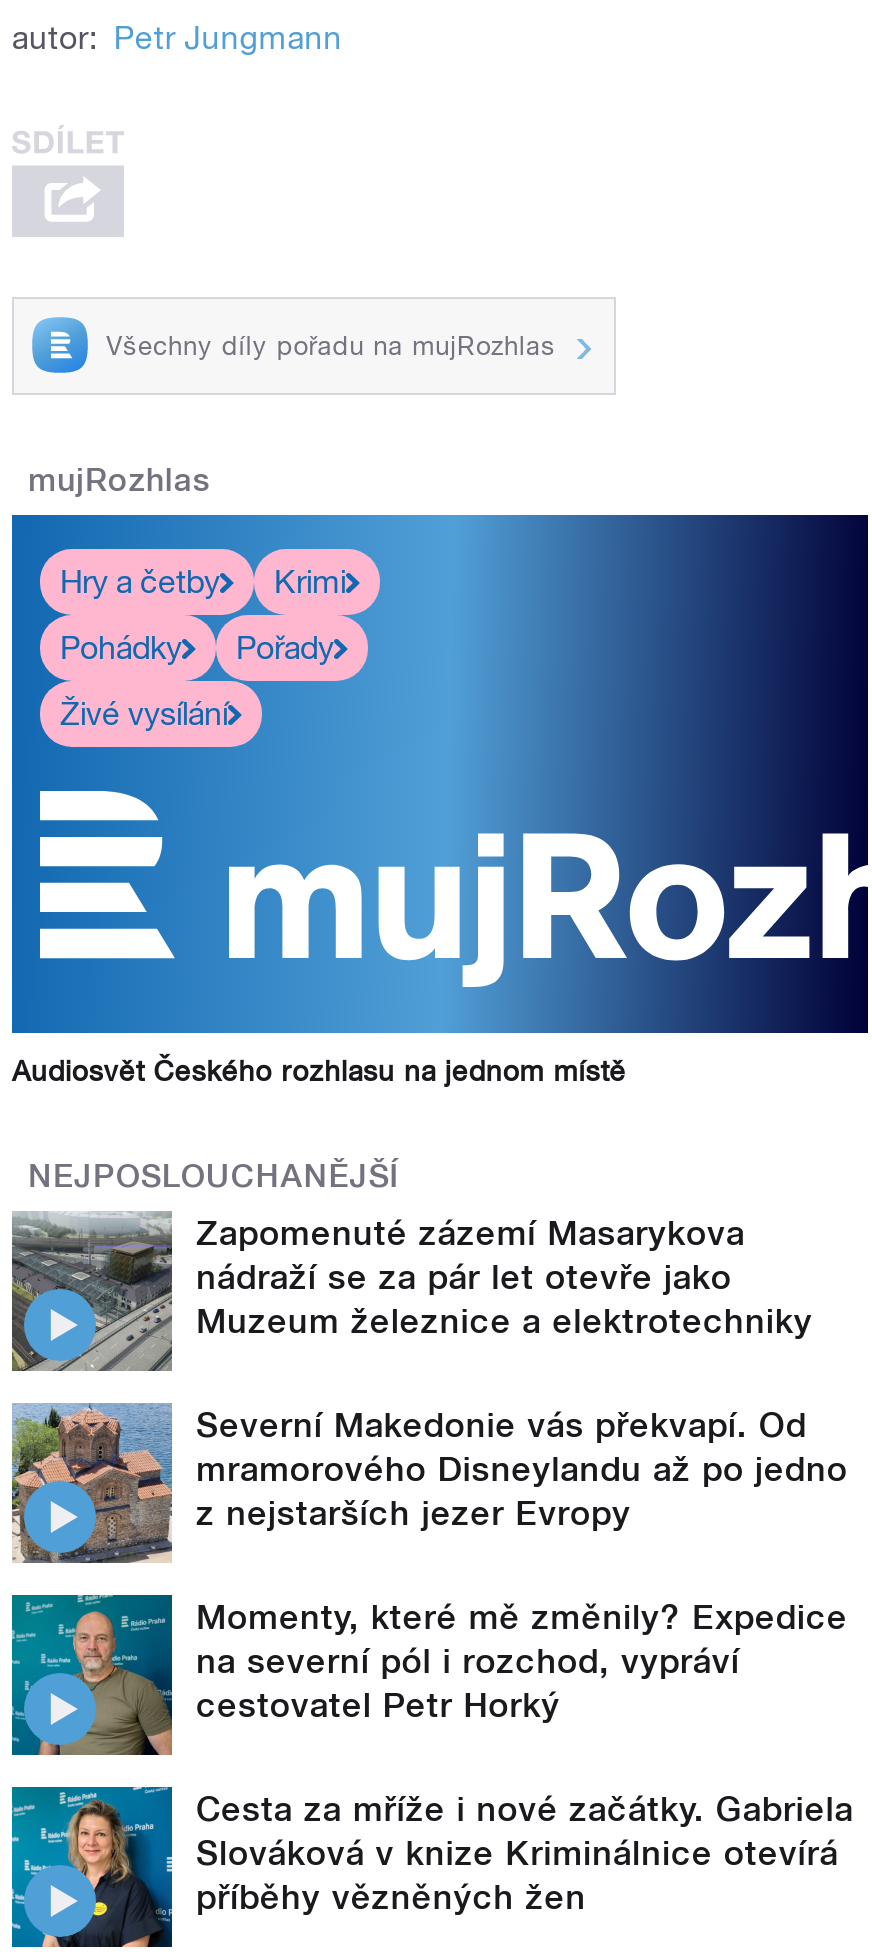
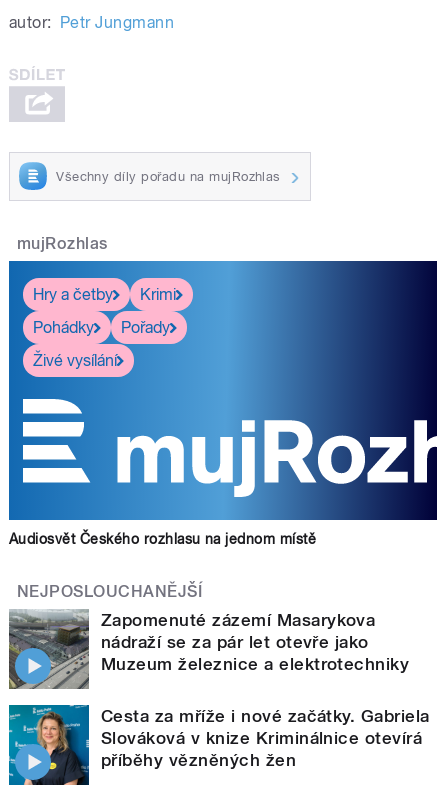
[10,1403,848,1726] [image] | Severní Makedonie vás překvapí. Od | mramorového Disneylandu až po jedno | z nejstarších jezer Evropy | Momenty, které mě změnily? Expedice | na severní pól i rozchod, vypráví | cestovatel Petr Horký -> none
[10,1593,172,1757] [image] -> none

